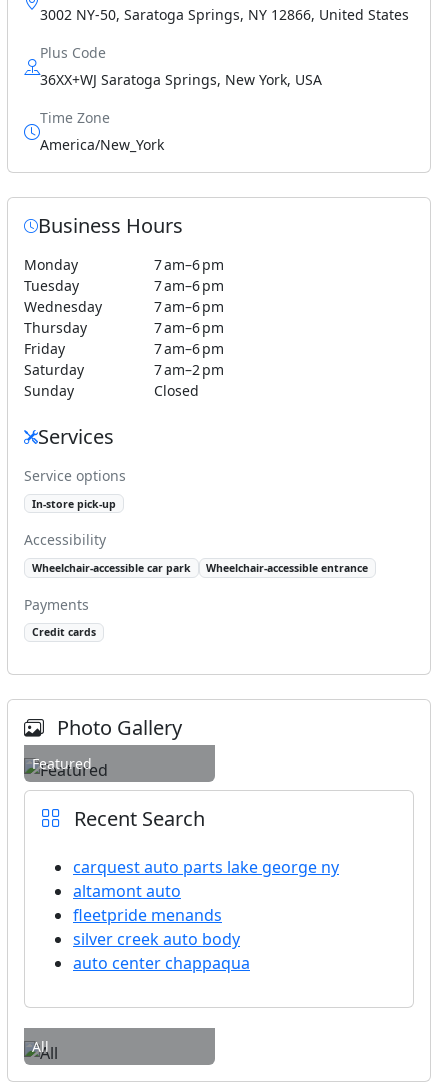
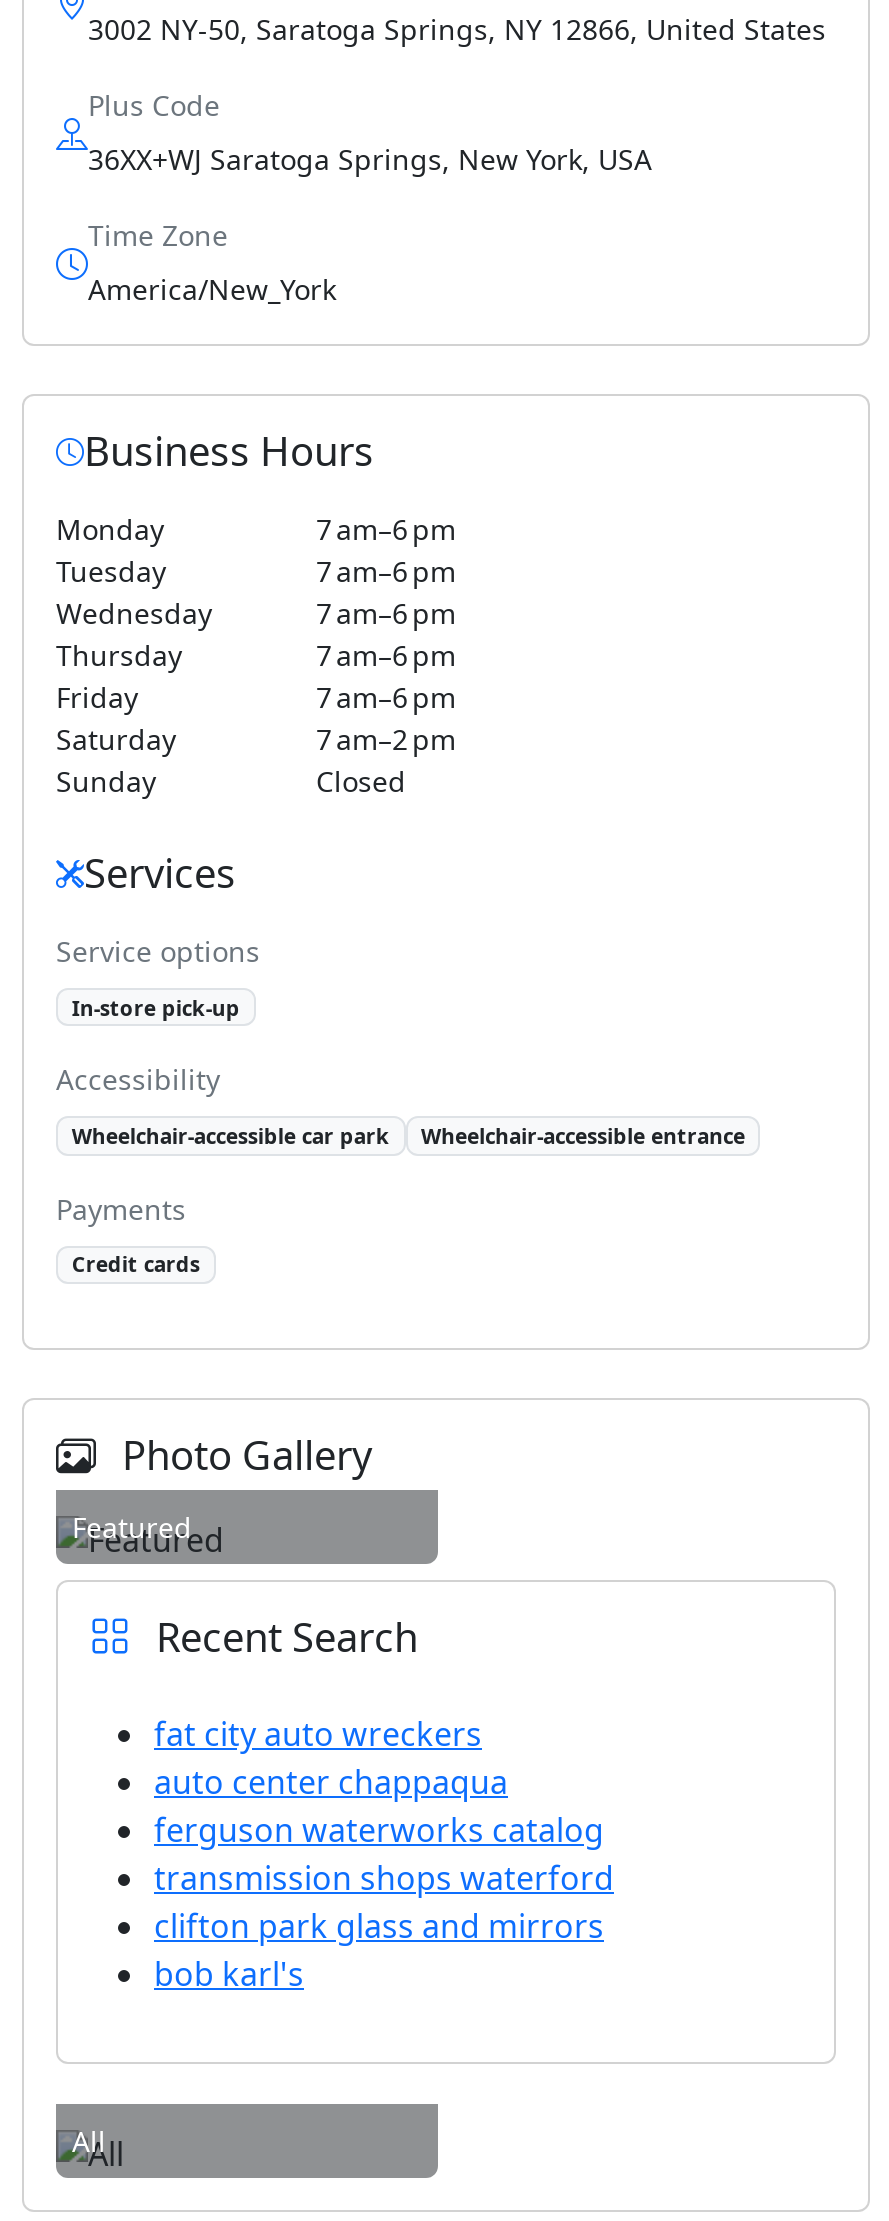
[73,856,339,950] carquest auto parts lake george ny | altamont auto | fleetpride menands | silver creek auto body -> [154,1712,482,1756] fat city auto wreckers
moved [73,952,250,974] -> [154,1760,508,1804]: auto center chappaqua
none -> [154,1808,614,1996] ferguson waterworks catalog | transmission shops waterford | clifton park glass and mirrors | bob karl's

